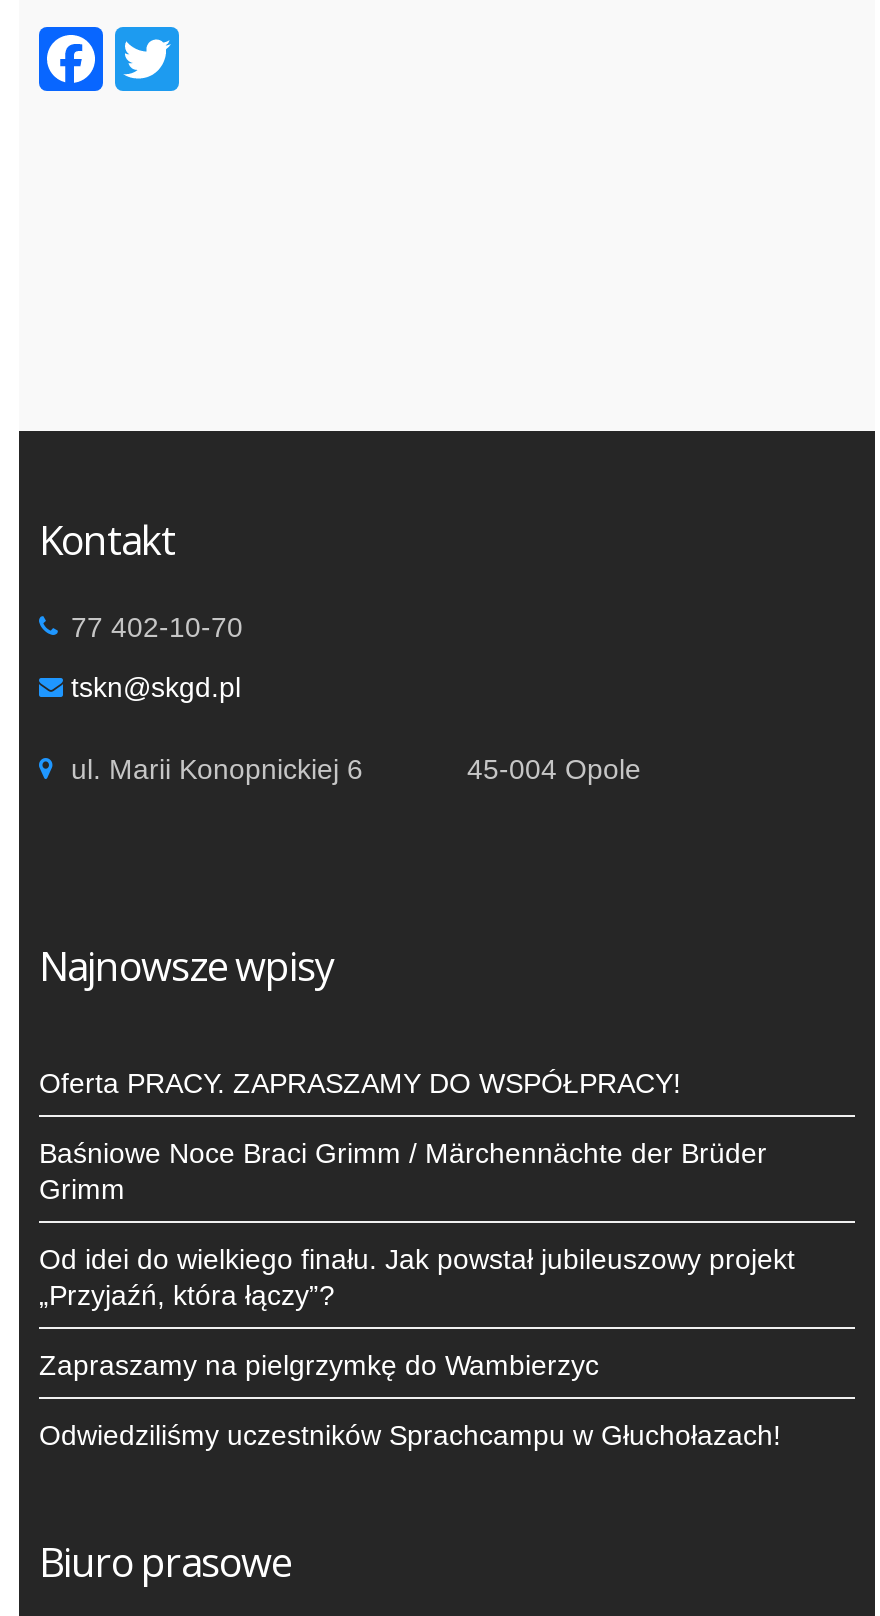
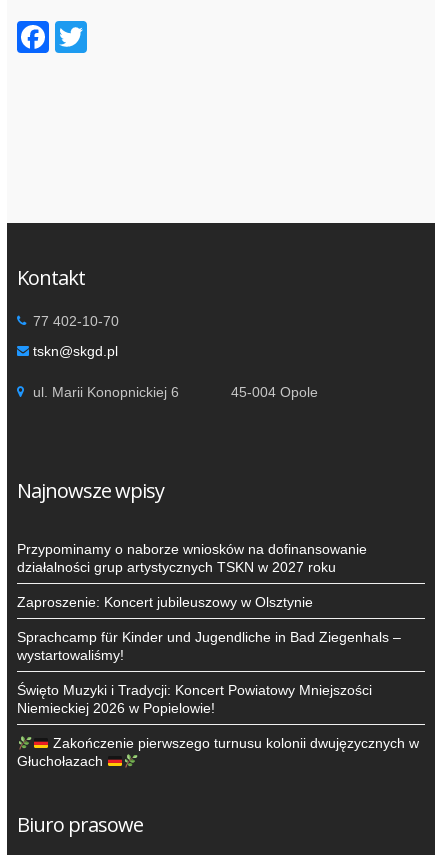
[39,1067,681,1099] Oferta PRACY. ZAPRASZAMY DO WSPÓŁPRACY! -> [17,541,367,575] Przypominamy o naborze wniosków na dofinansowanie | działalności grup artystycznych TSKN w 2027 roku
[39,1137,767,1205] Baśniowe Noce Braci Grimm / Märchennächte der Brüder | Grimm -> [17,594,313,610] Zaproszenie: Koncert jubileuszowy w Olsztynie
[39,1243,795,1311] Od idei do wielkiego finału. Jak powstał jubileuszowy projekt | „Przyjaźń, która łączy”? -> [17,629,401,663] Sprachcamp für Kinder und Jugendliche in Bad Ziegenhals – | wystartowaliśmy!
[39,1349,599,1381] Zapraszamy na pielgrzymkę do Wambierzyc -> [17,682,372,716] Święto Muzyki i Tradycji: Koncert Powiatowy Mniejszości | Niemieckiej 2026 w Popielowie!
[39,1419,781,1451] Odwiedziliśmy uczestników Sprachcampu w Głuchołazach! -> [17,735,419,769] Zakończenie pierwszego turnusu kolonii dwujęzycznych w | Głuchołazach

